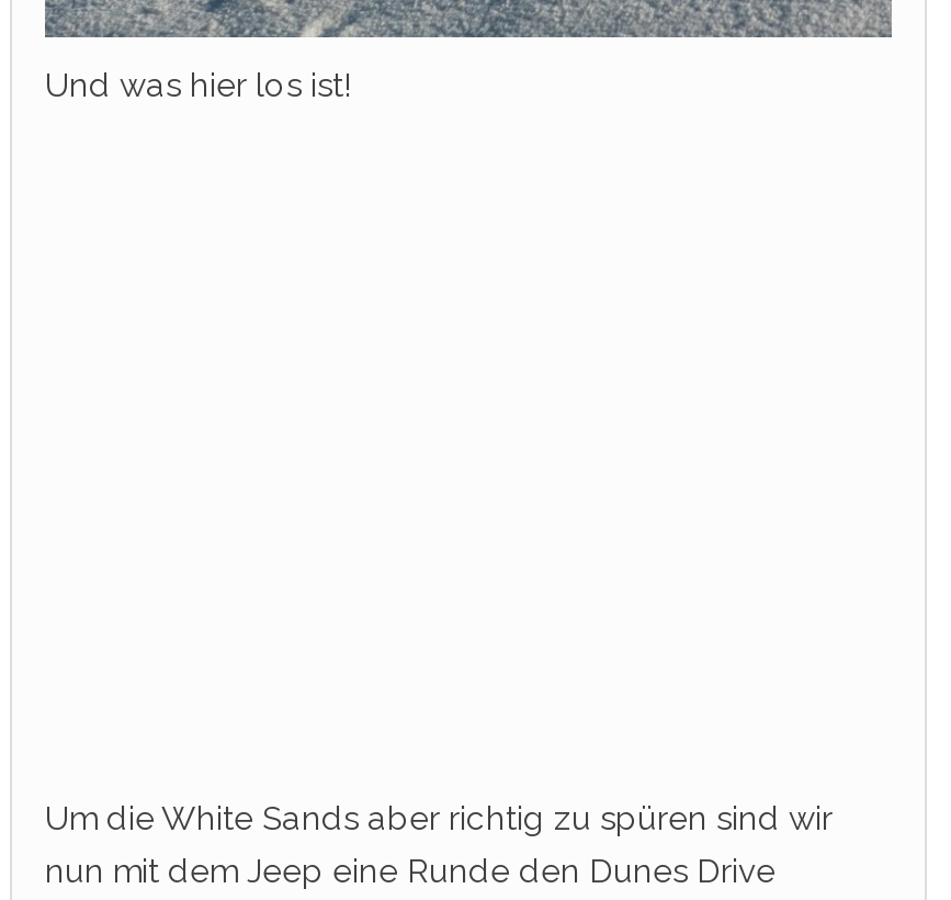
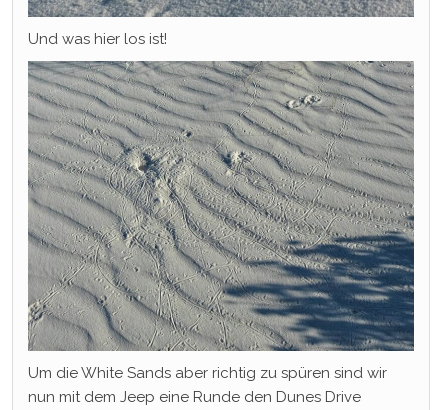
none -> [27,60,415,352] [image]

